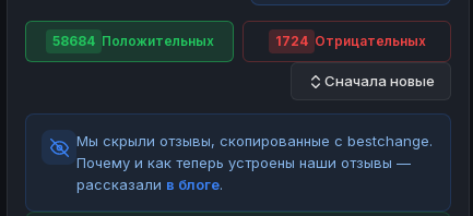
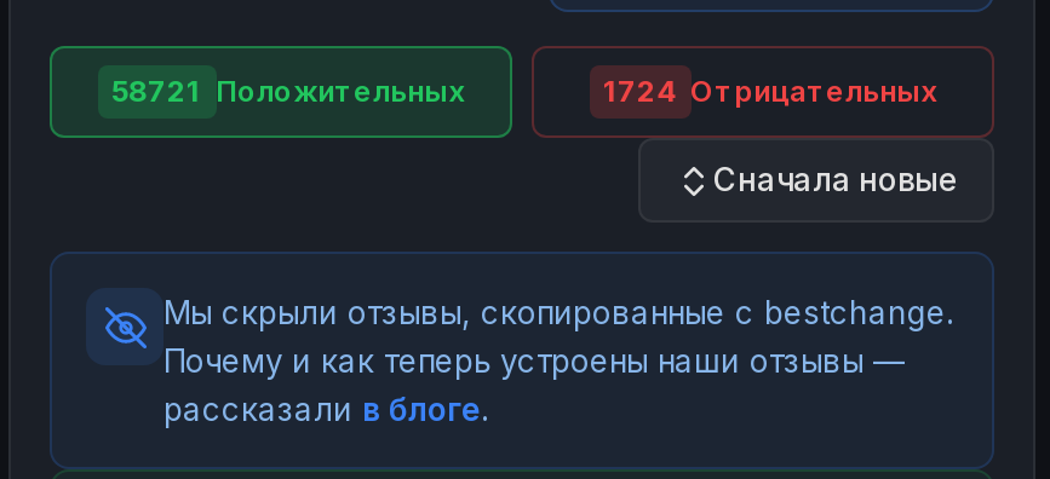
[52,33,214,49] 58684 Положительных -> [111,73,465,109] 58721 Положительных

